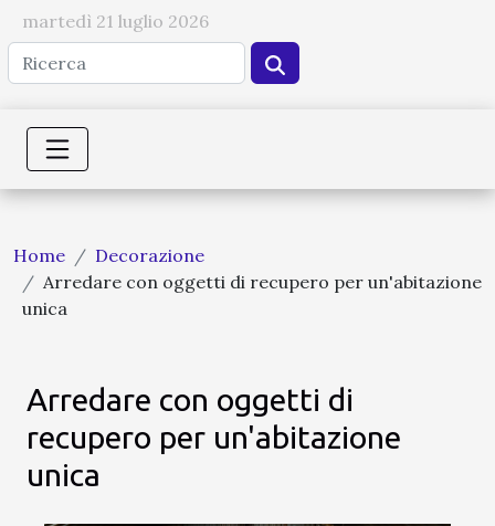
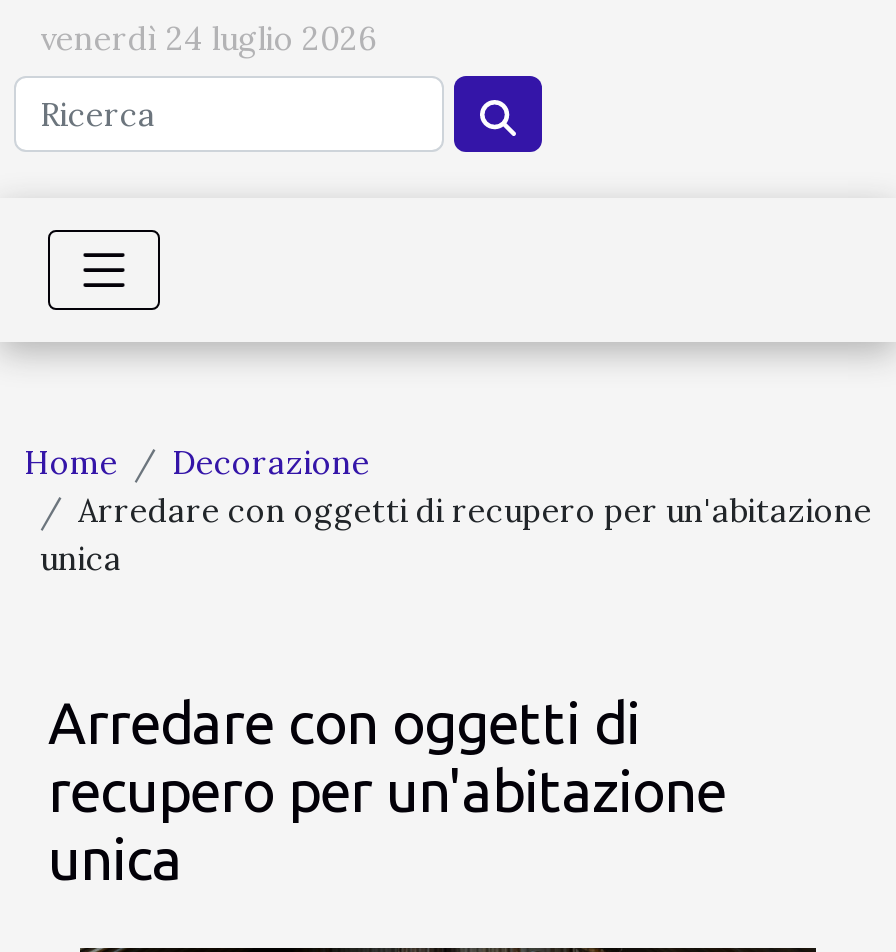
[22,10,209,32] martedì 21 luglio 2026 -> [40,18,376,58] venerdì 24 luglio 2026

